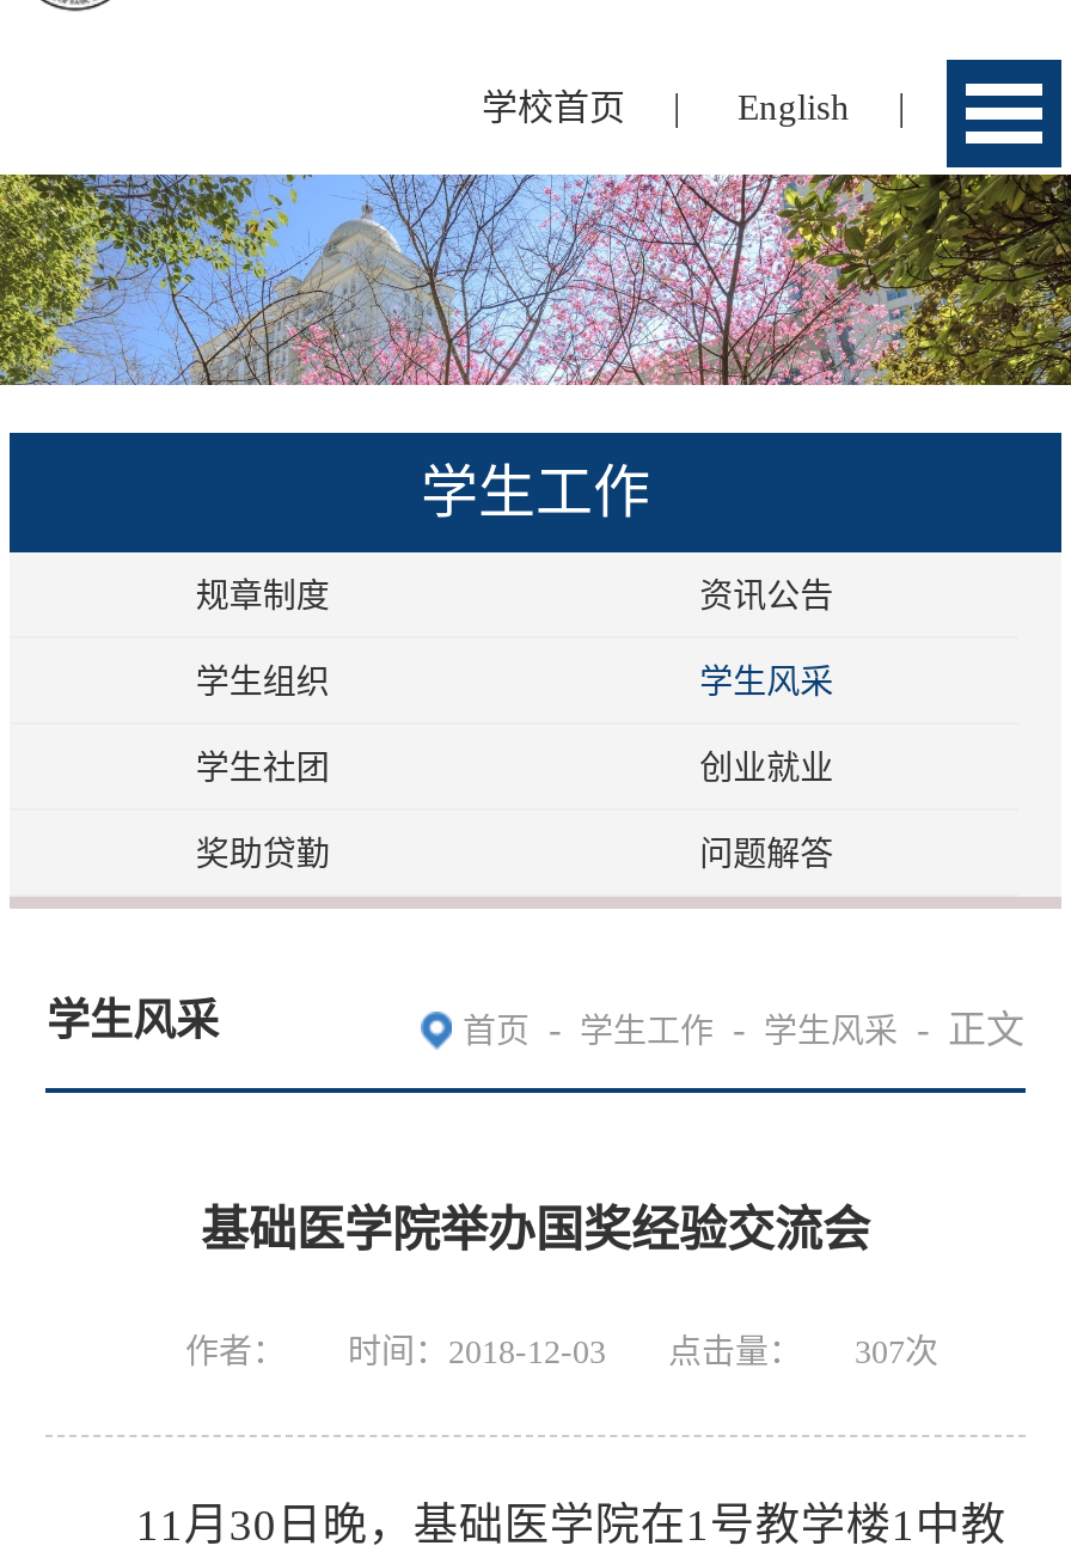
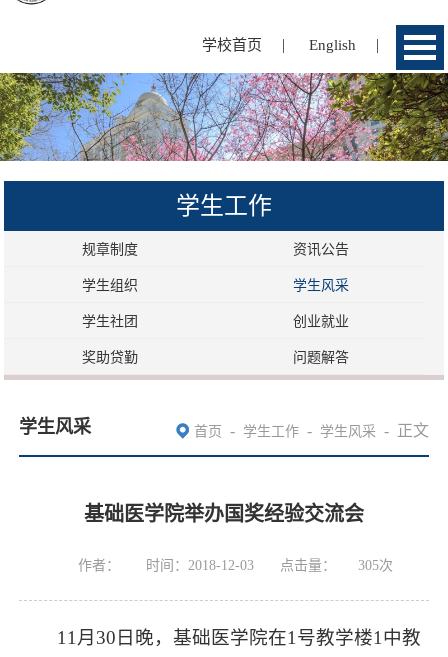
[185,1334,938,1370] 作者： 时间：2018-12-03 点击量： 307次 -> [77,558,392,573] 作者： 时间：2018-12-03 点击量： 305次

